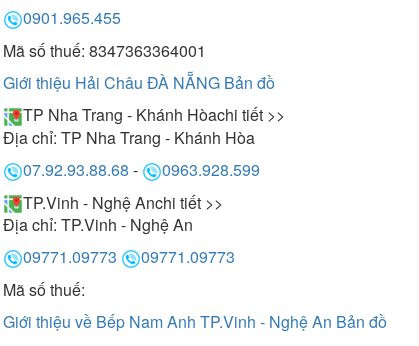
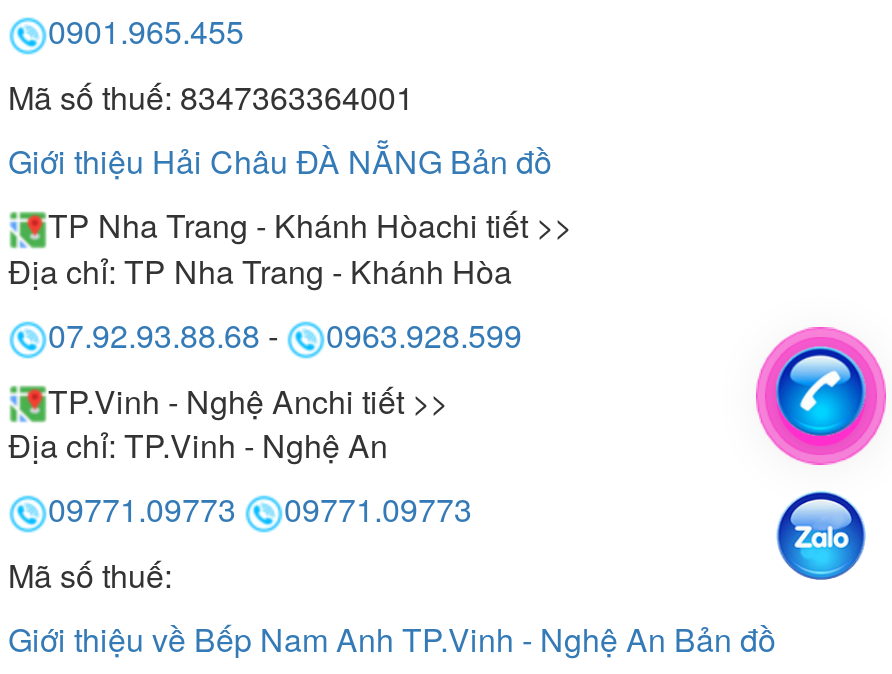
none -> [754,324,886,468] [image]
none -> [774,488,868,582] [image]

